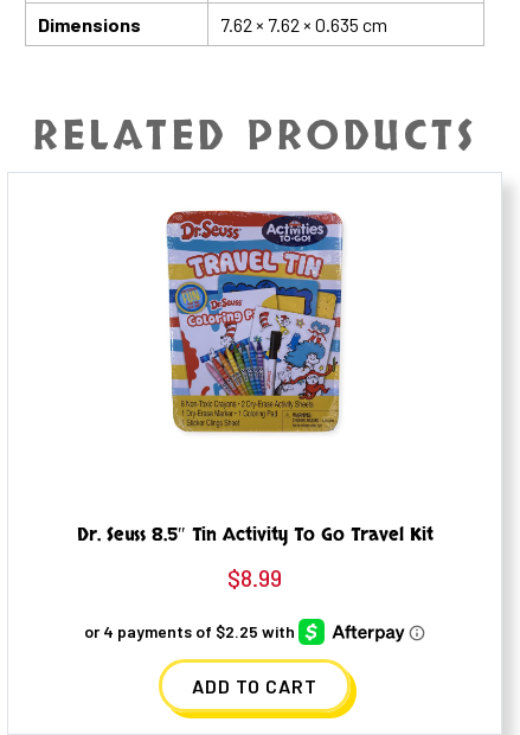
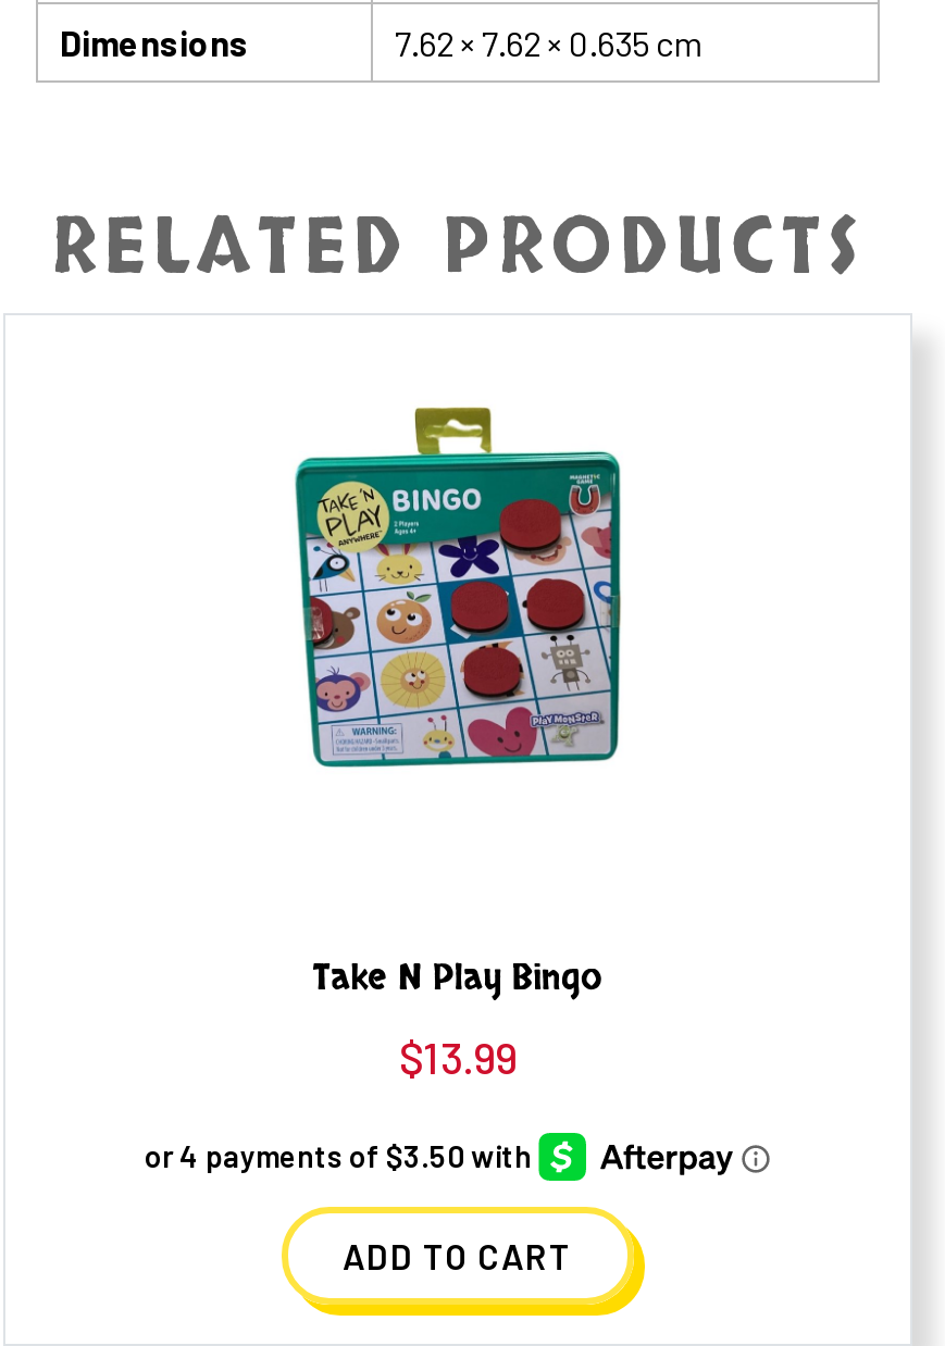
[166,209,345,434] [image] -> [293,385,623,792] [image]
[76,521,433,547] Dr. Seuss 8.5″ Tin Activity To Go Travel Kit -> [313,954,602,1002] Take N Play Bingo
[227,563,282,591] $8.99 -> [399,1030,517,1082] $13.99

